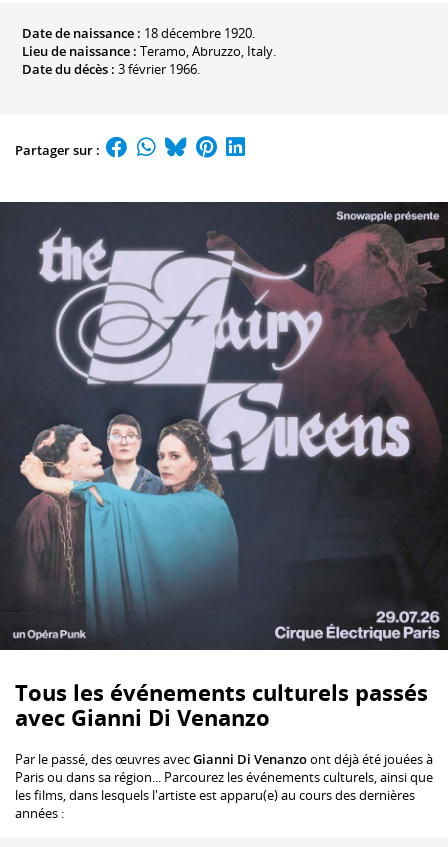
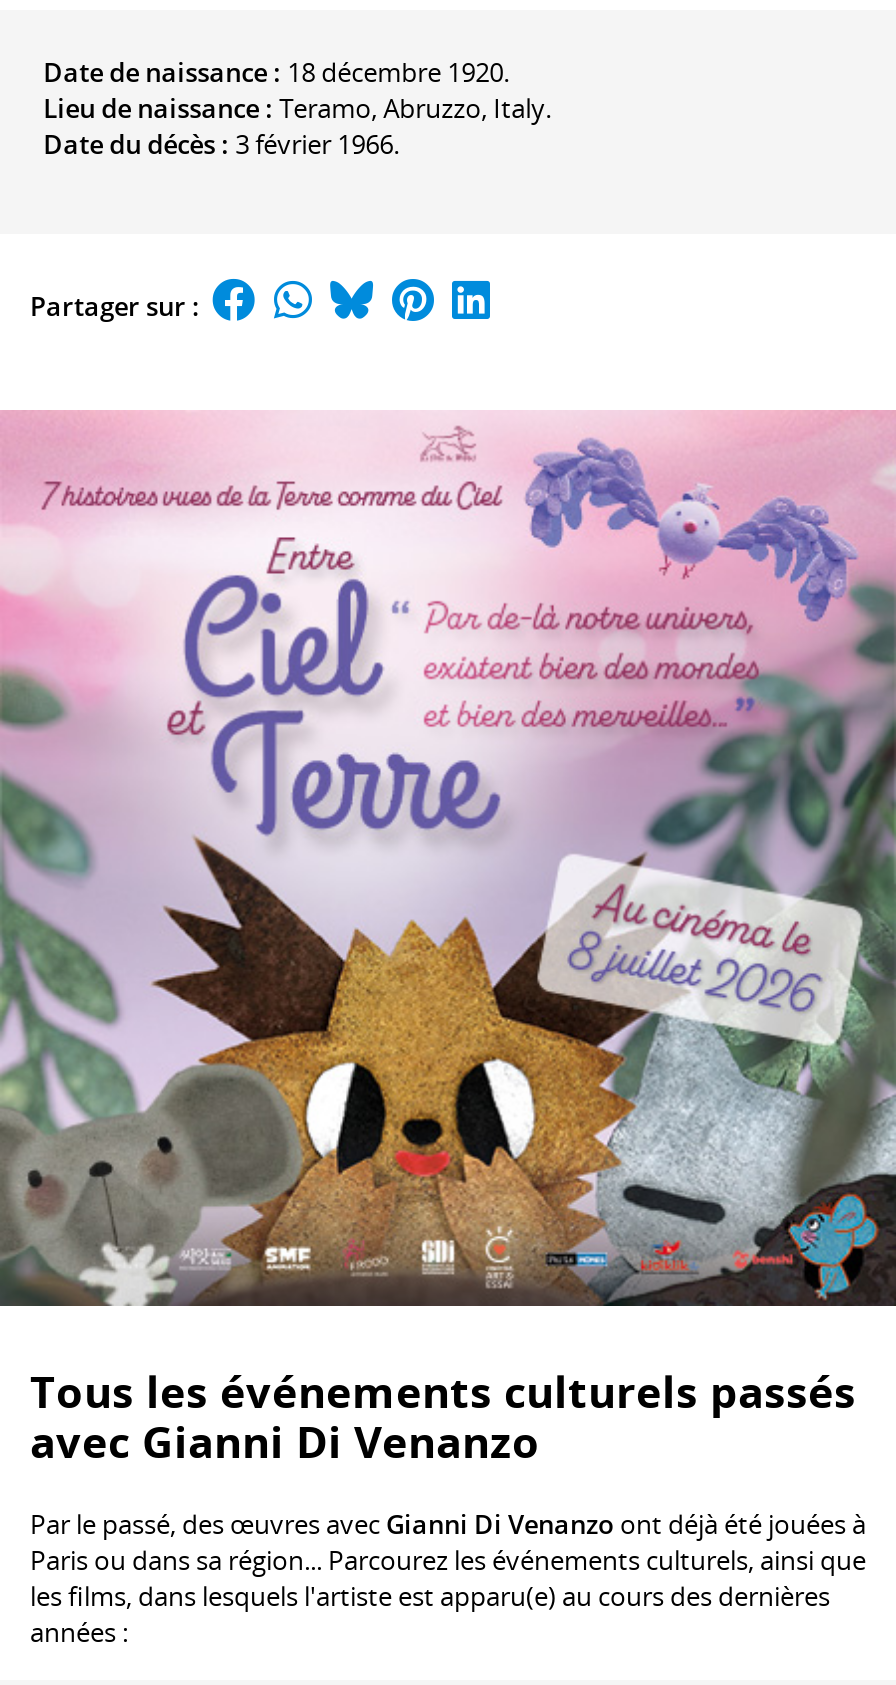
[3,201,445,651] [image] -> [6,410,890,1306] [image]

